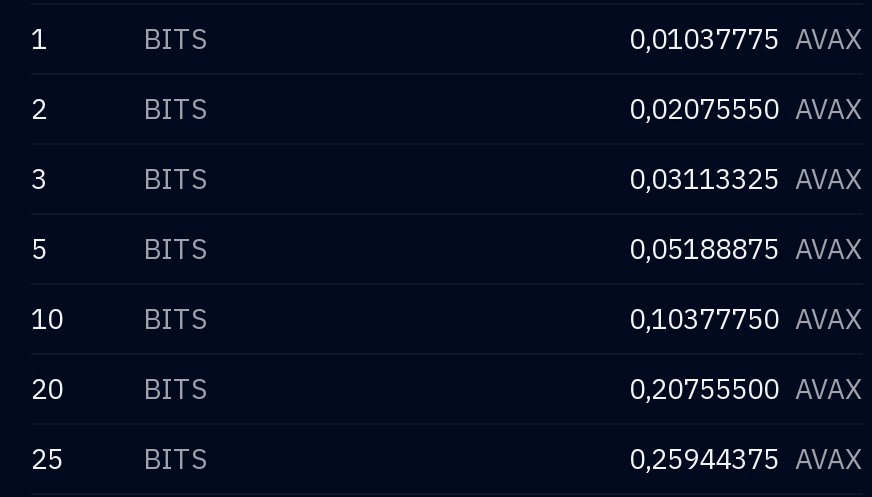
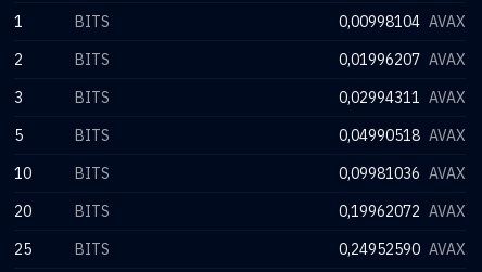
[629,21,863,57] 0,01037775 AVAX -> [339,12,466,32] 0,00998104 AVAX
[629,91,863,127] 0,02075550 AVAX -> [339,50,466,69] 0,01996207 AVAX
[629,161,863,197] 0,03113325 AVAX -> [339,88,466,107] 0,02994311 AVAX
[629,231,863,267] 0,05188875 AVAX -> [339,126,466,145] 0,04990518 AVAX
[629,301,863,337] 0,10377750 AVAX -> [339,164,466,183] 0,09981036 AVAX
[629,371,863,407] 0,20755500 AVAX -> [339,202,466,221] 0,19962072 AVAX
[629,441,863,477] 0,25944375 AVAX -> [339,240,466,259] 0,24952590 AVAX

